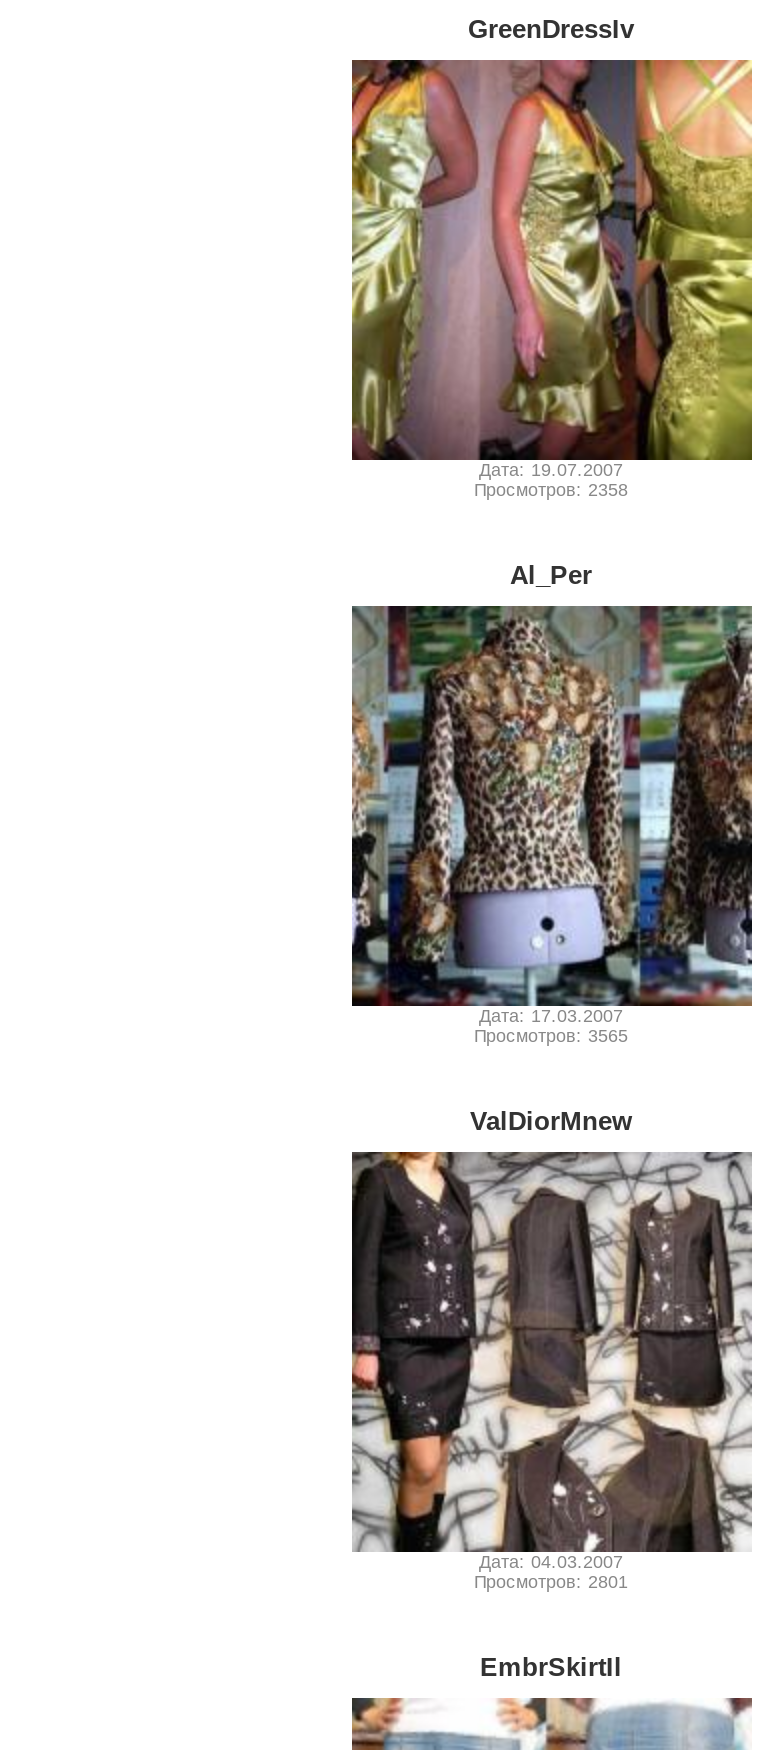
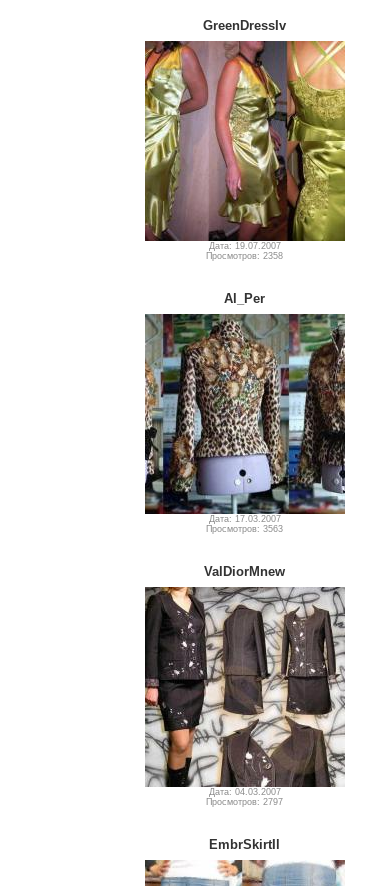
[474,1025,628,1045] Просмотров: 3565 -> [206,524,283,534] Просмотров: 3563
[474,1571,628,1591] Просмотров: 2801 -> [206,797,283,807] Просмотров: 2797

